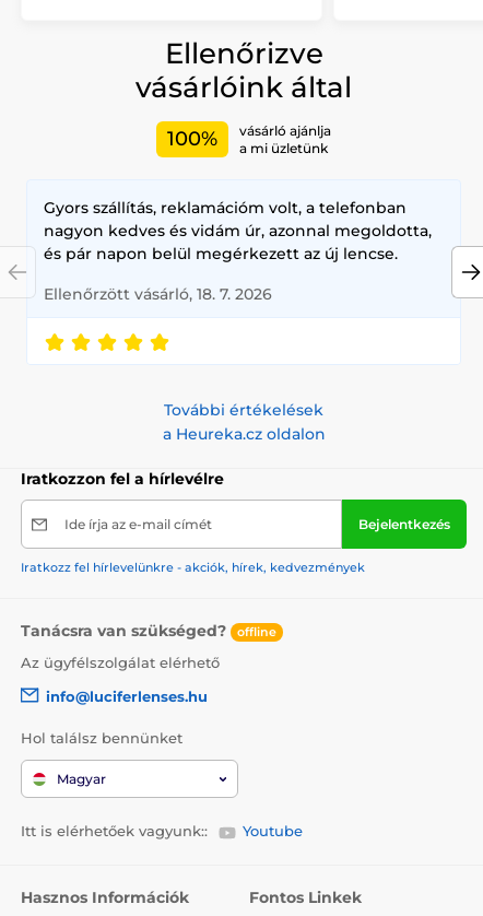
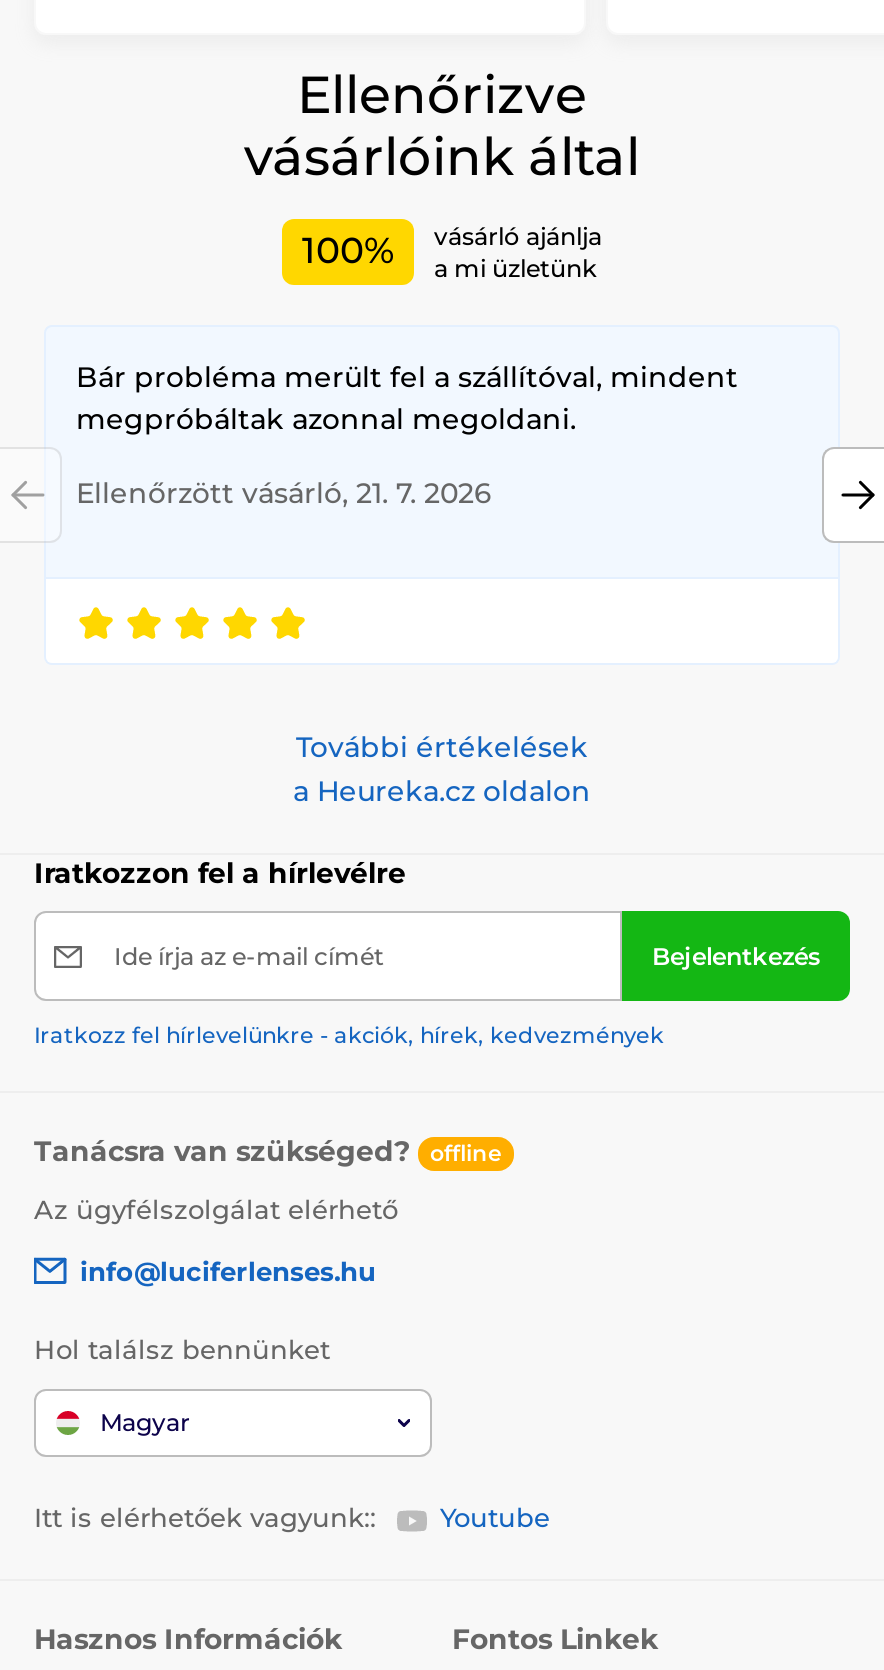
[44,198,432,264] Gyors szállítás, reklamációm volt, a telefonban | nagyon kedves és vidám úr, azonnal megoldotta, | és pár napon belül megérkezett az új lencse. -> [76,360,738,438] Bár probléma merült fel a szállítóval, mindent | megpróbáltak azonnal megoldani.
[44,285,272,304] Ellenőrzött vásárló, 18. 7. 2026 -> [76,476,492,512] Ellenőrzött vásárló, 21. 7. 2026

